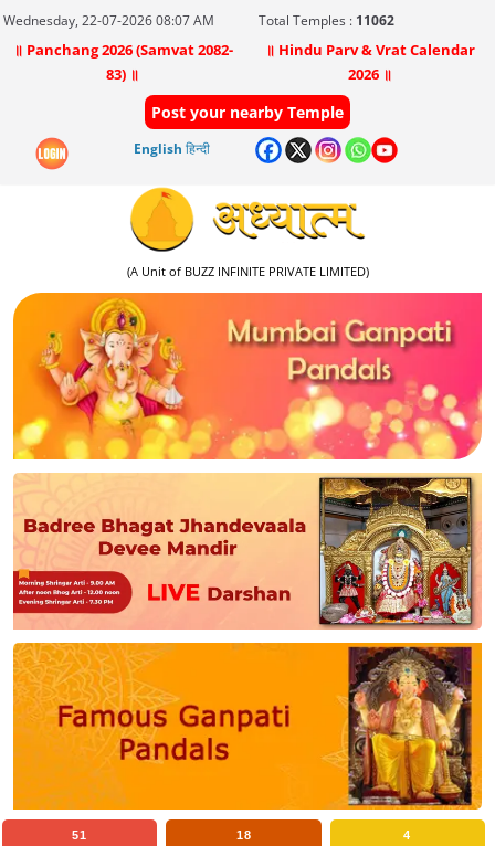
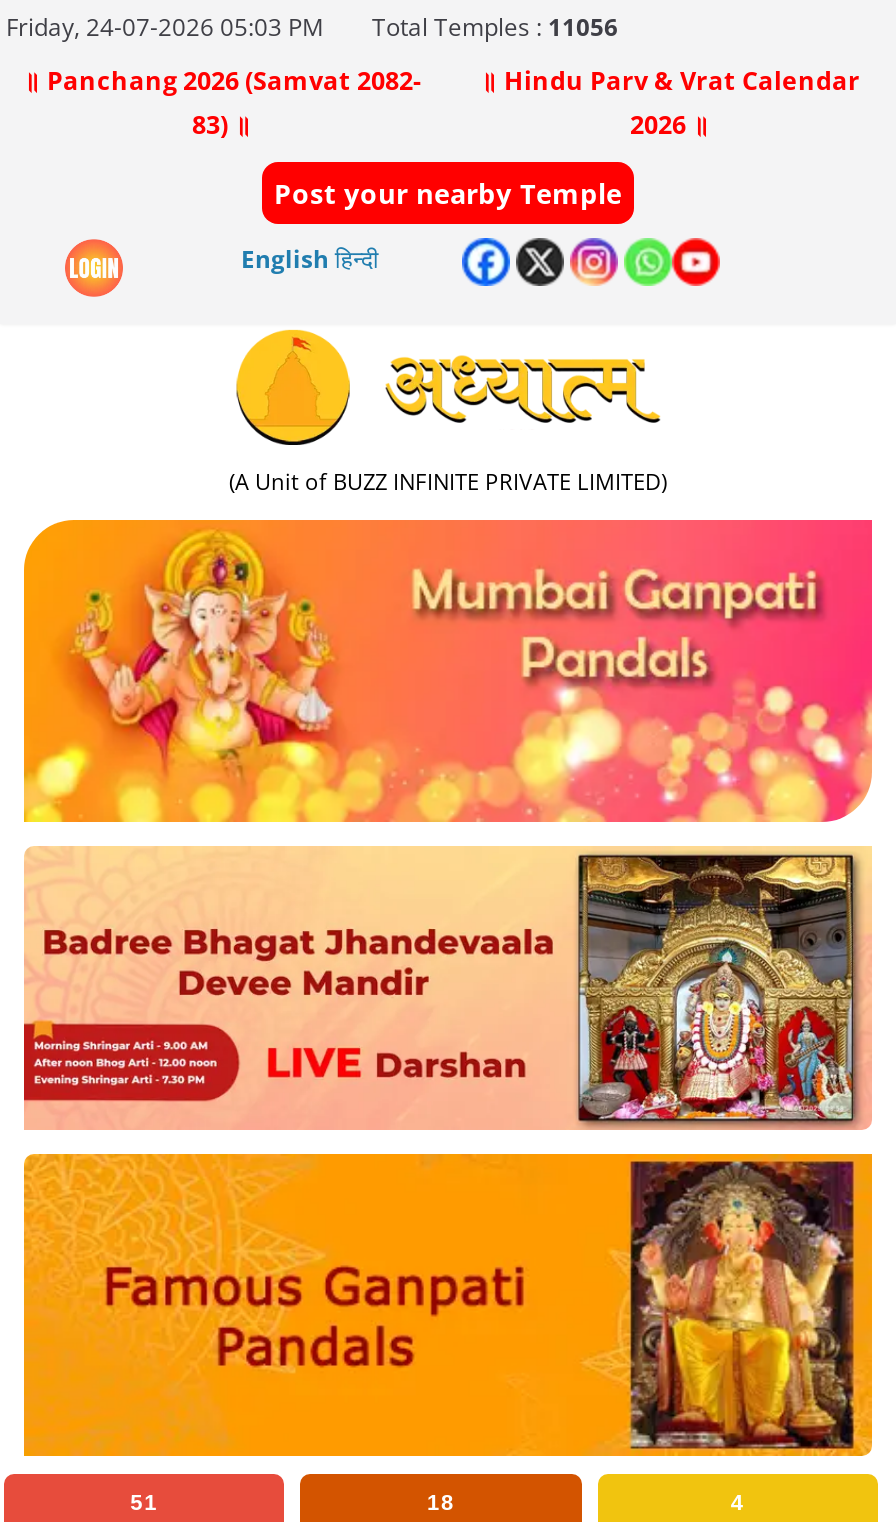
[3,11,394,30] Wednesday, 22-07-2026 08:07 AM | Total Temples : 11062 -> [6,10,618,44] Friday, 24-07-2026 05:03 PM | Total Temples : 11056

